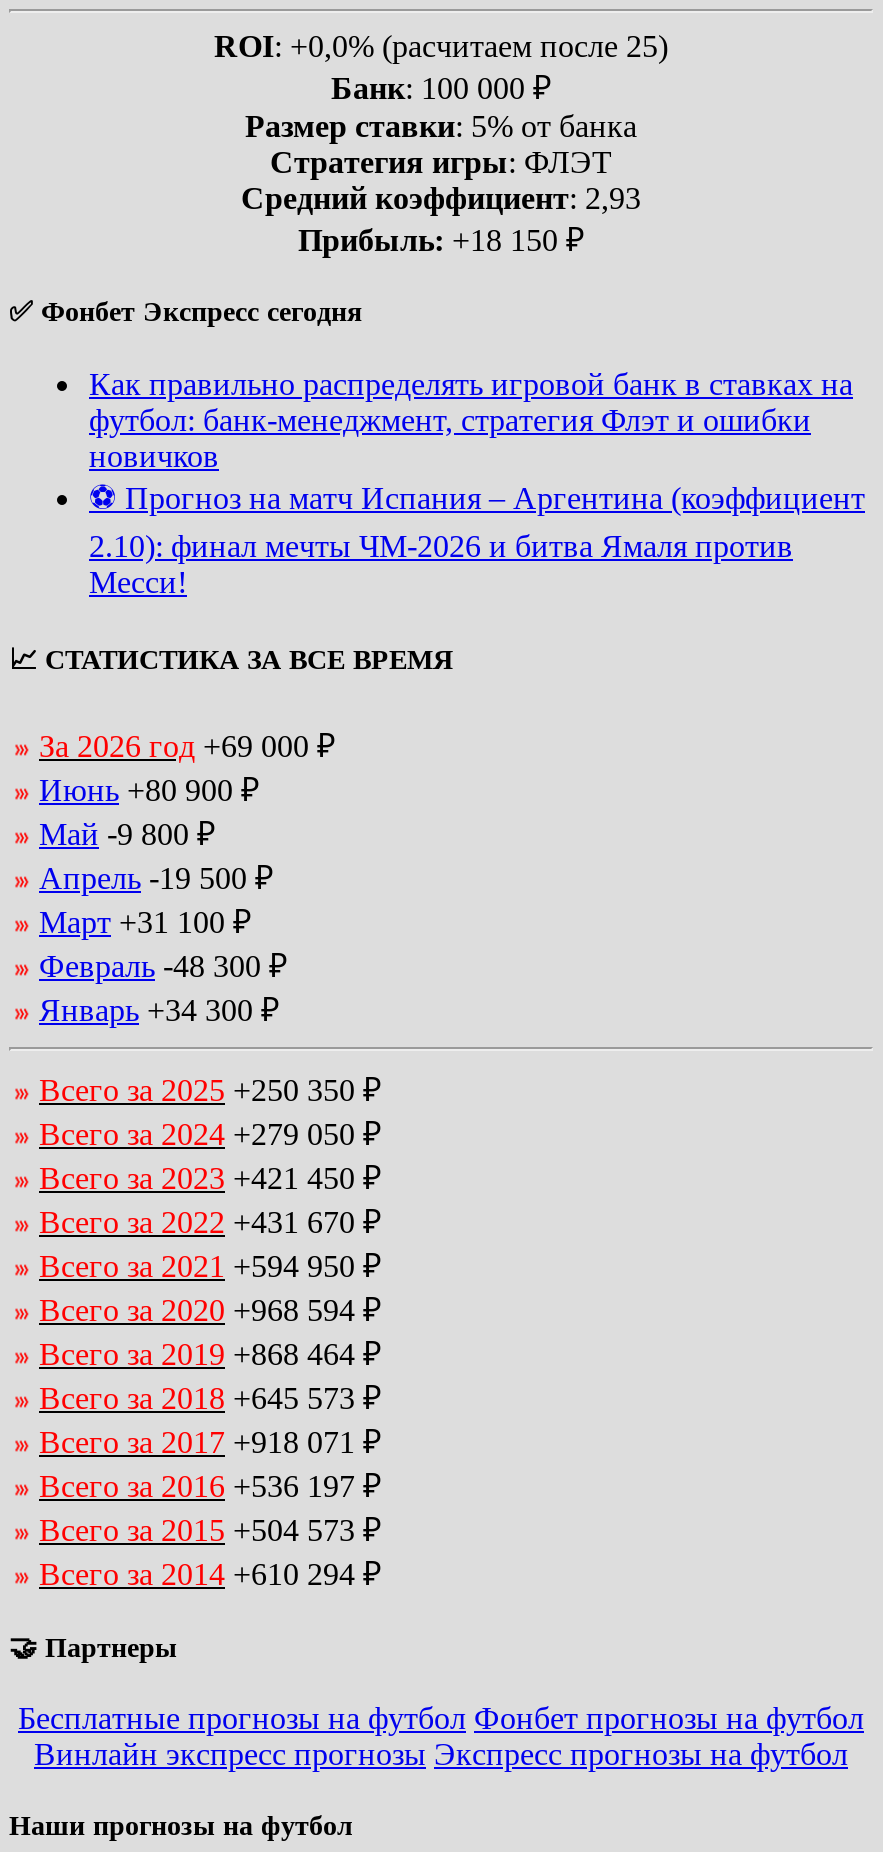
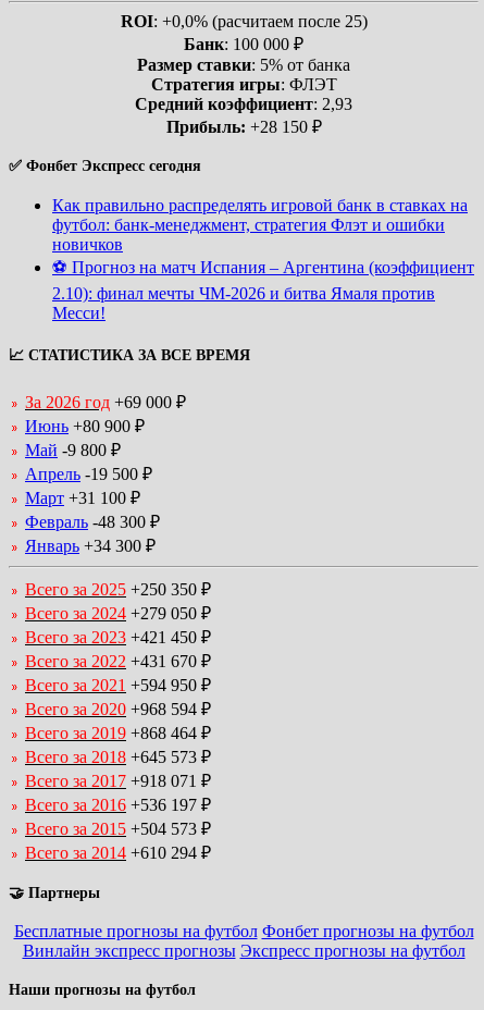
[298,222,584,256] Прибыль: +18 150 ₽ -> [166,117,321,136] Прибыль: +28 150 ₽

